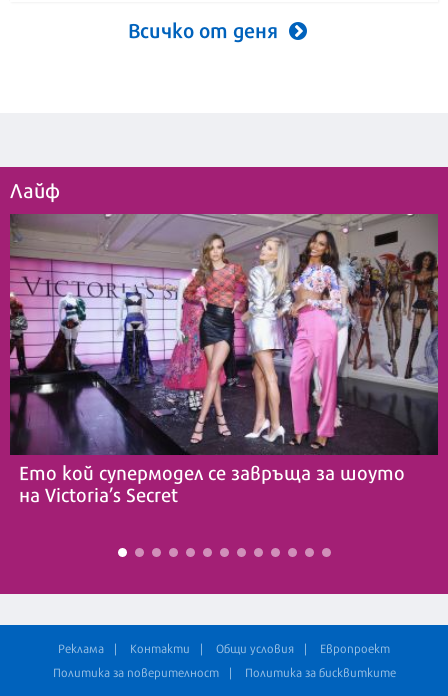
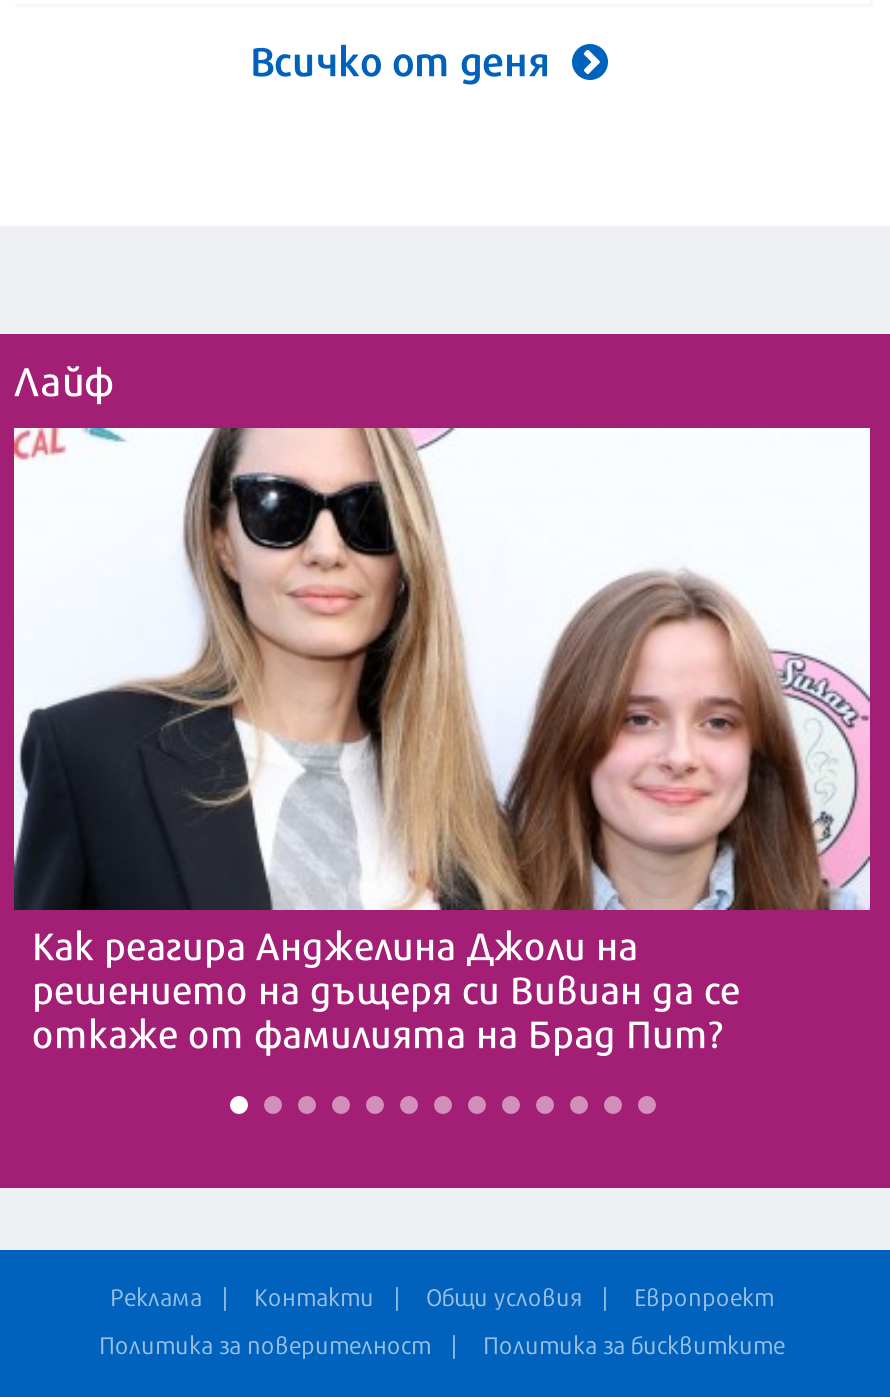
[9,213,439,508] [image] | Ето кой супермодел се завръща за шоуто | на Victoria’s Secret -> [12,426,872,1060] [image] | Как реагира Анджелина Джоли на | решението на дъщеря си Вивиан да се | откаже от фамилията на Брад Пит?

